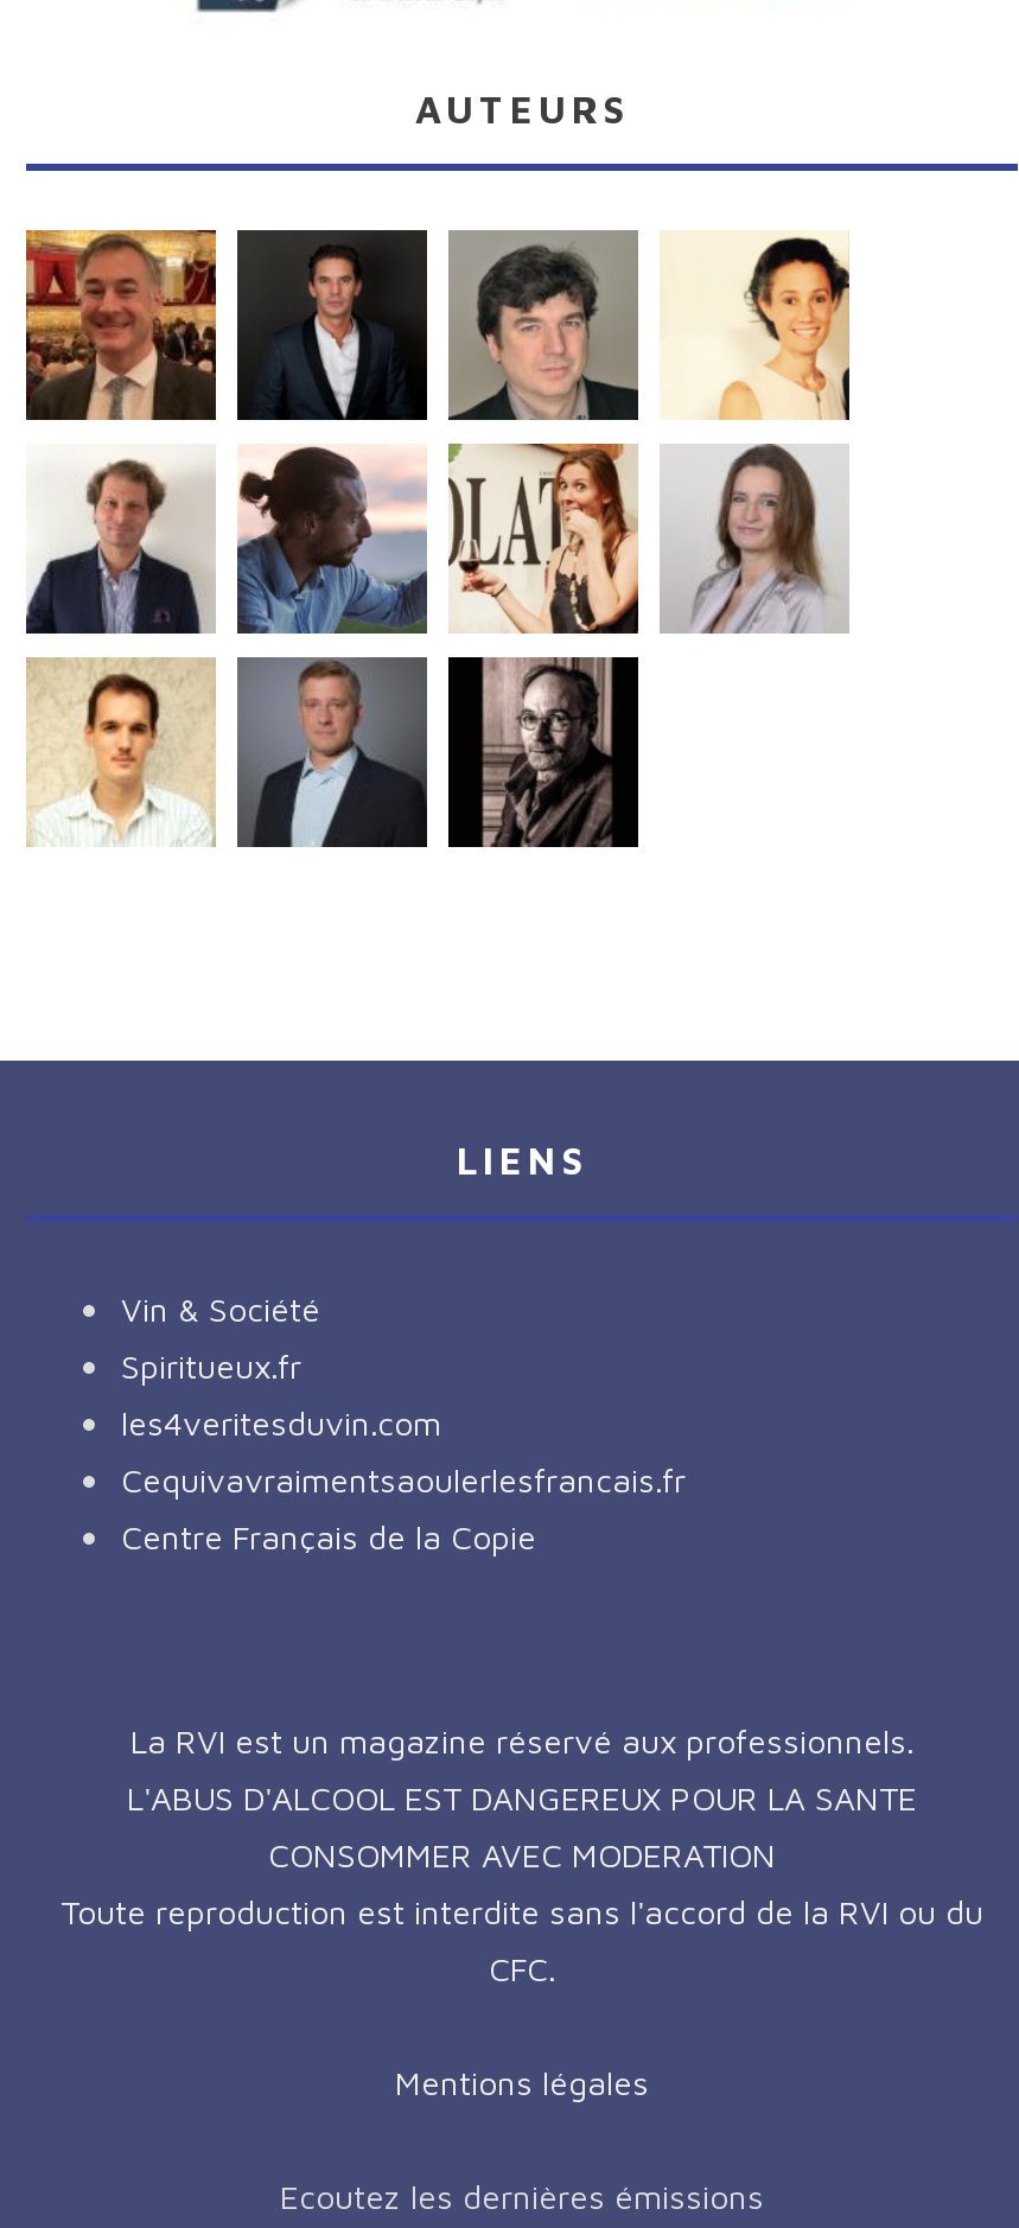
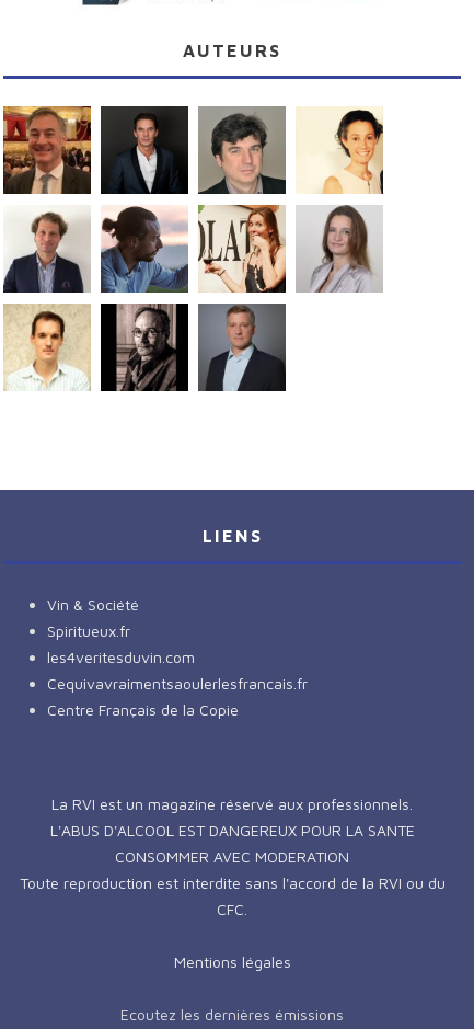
[235,655,427,847] [image] -> [100,302,187,392] [image]
[446,655,636,849] [image] -> [197,302,286,391] [image]

